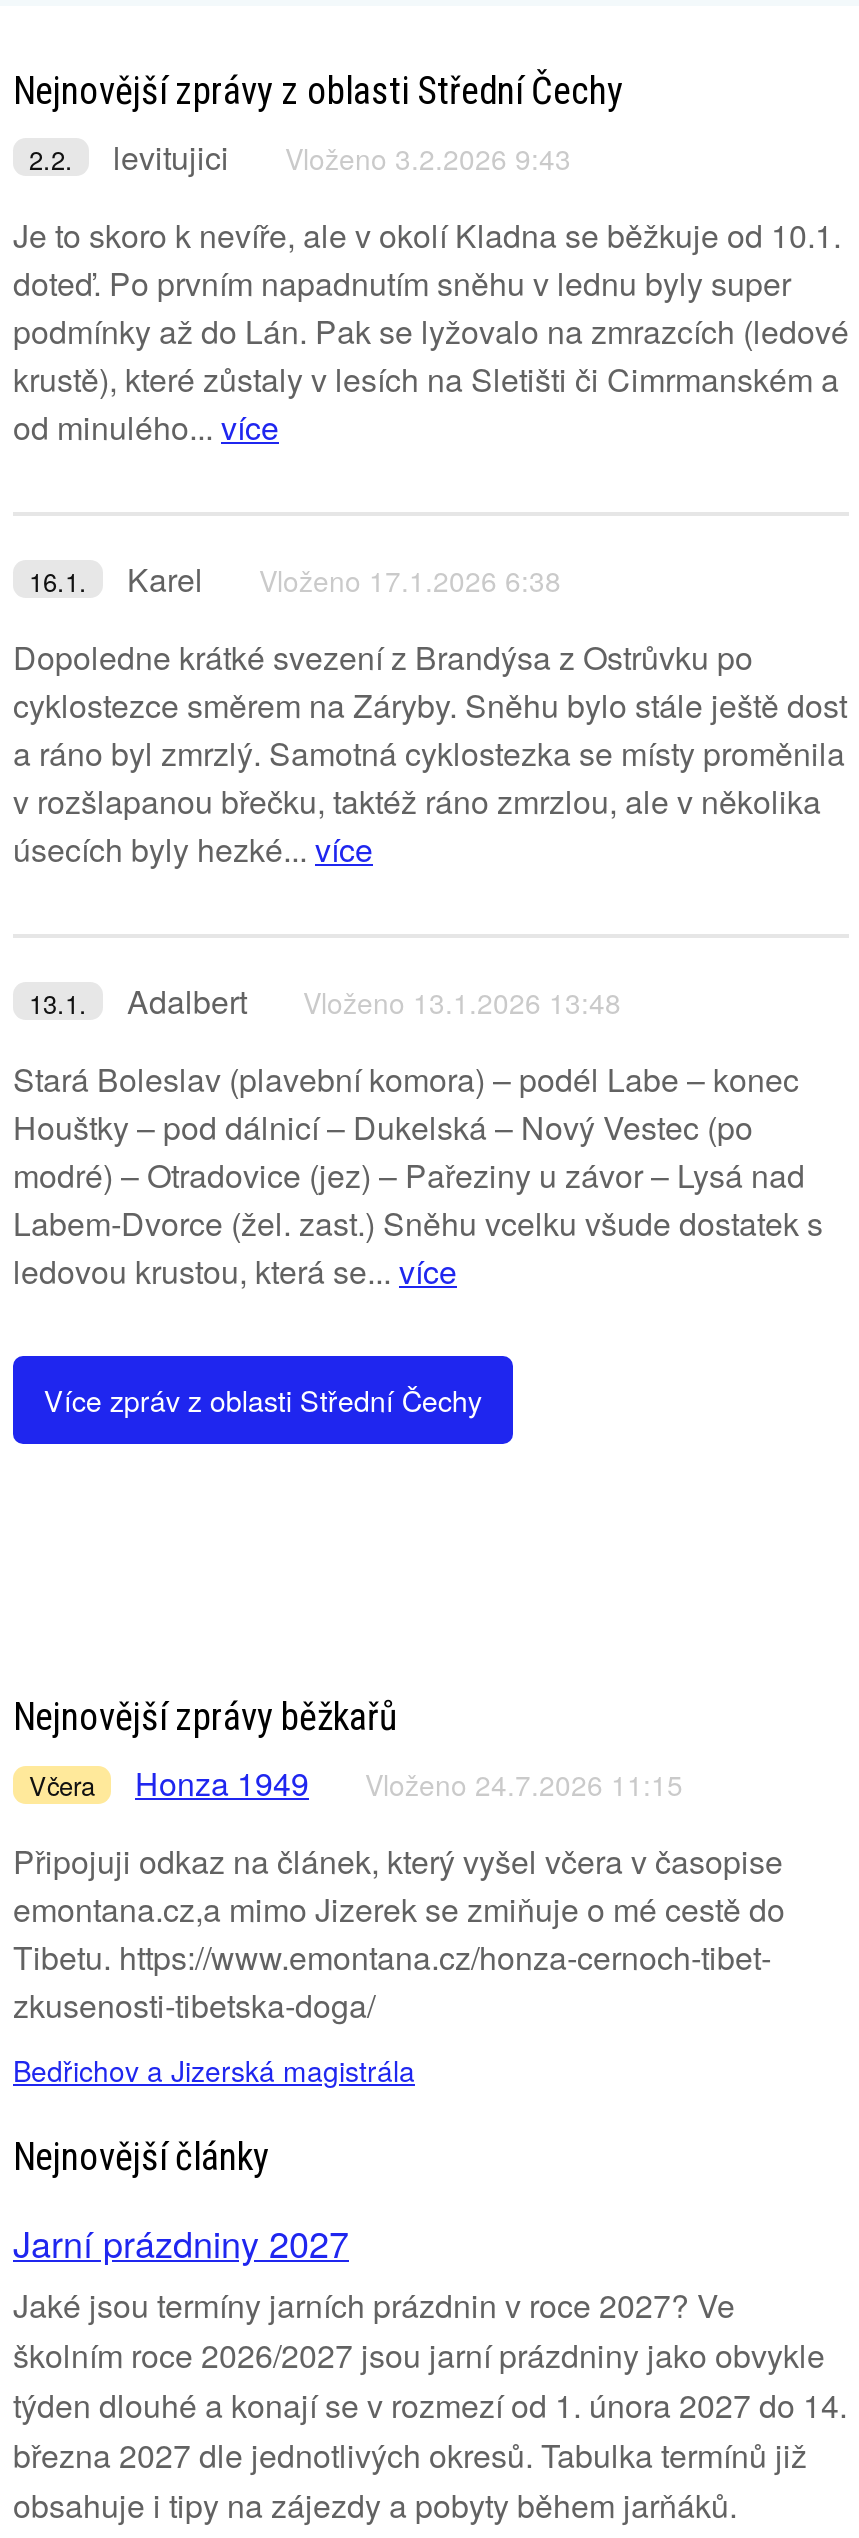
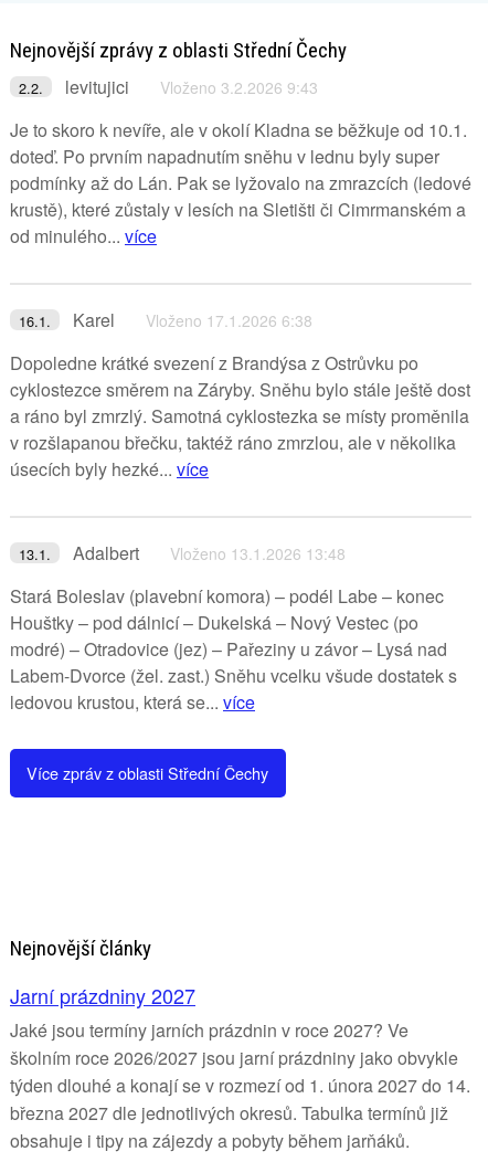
[13,1695,785,2091] Nejnovější zprávy běžkařů | Včera | Honza 1949 | Vloženo 24.7.2026 11:15 | Připojuji odkaz na článek, který vyšel včera v časopise | emontana.cz,a mimo Jizerek se zmiňuje o mé cestě do | Tibetu. https://www.emontana.cz/honza-cernoch-tibet- | zkusenosti-tibetska-doga/ | Bedřichov a Jizerská magistrála -> none

